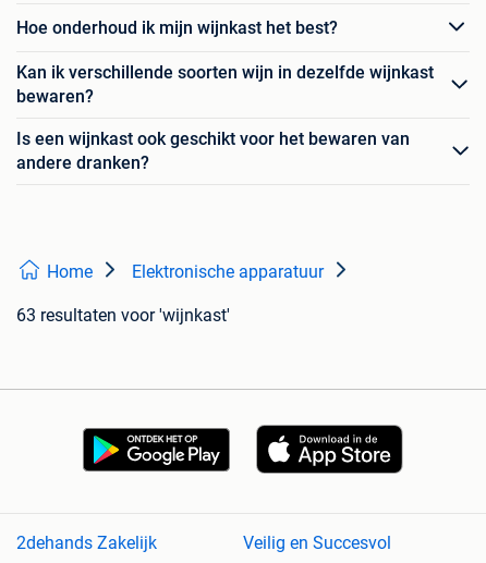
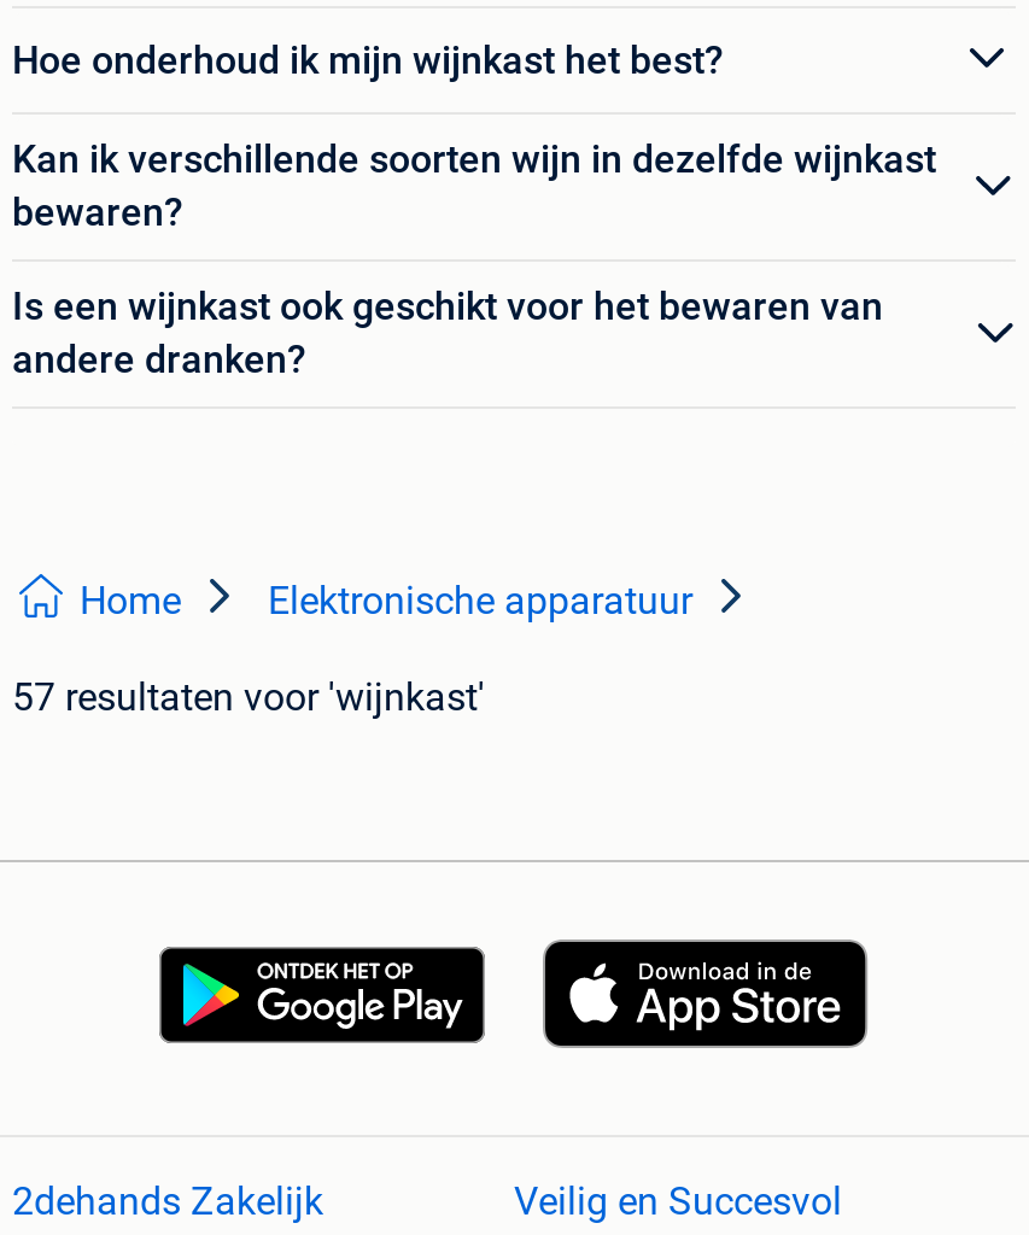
[16,305,230,326] 63 resultaten voor 'wijnkast' -> [12,674,485,720] 57 resultaten voor 'wijnkast'

